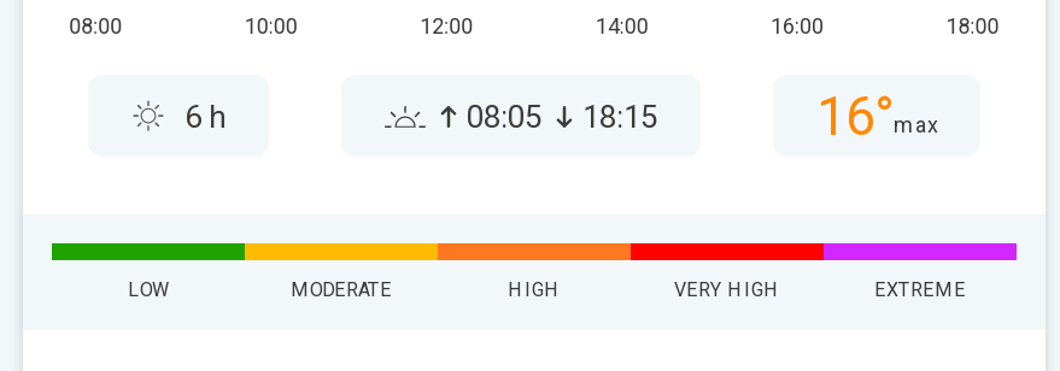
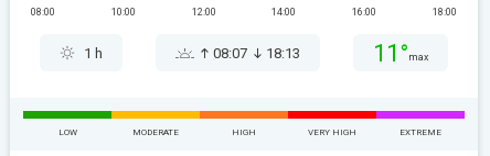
[185,98,226,134] 6 h -> [84,44,103,61] 1 h
[467,98,541,134] 08:05 -> [213,44,247,61] 08:07
[582,98,657,134] 18:15 -> [266,44,300,61] 18:13
[816,86,937,146] 16°max -> [373,39,428,66] 11°max

